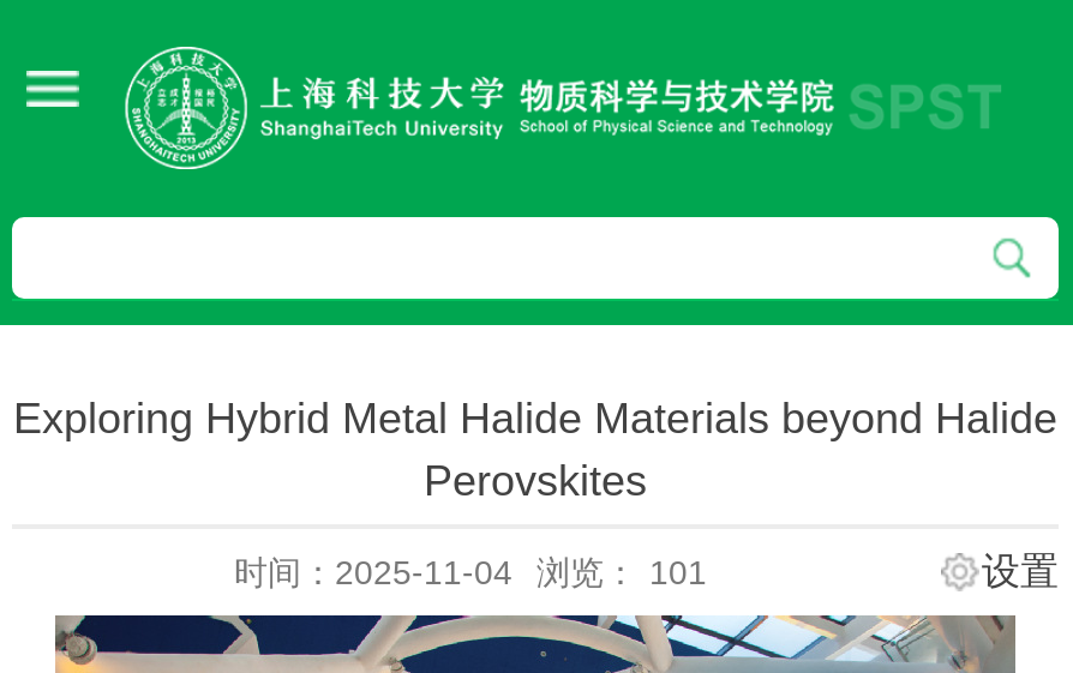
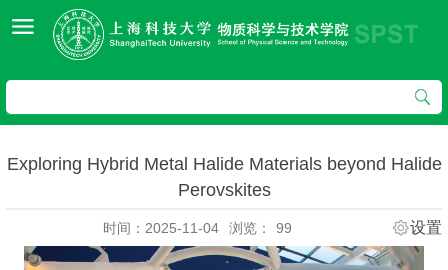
[234,552,707,590] 时间：2025-11-04 浏览： 101 -> [102,219,291,235] 时间：2025-11-04 浏览： 99

